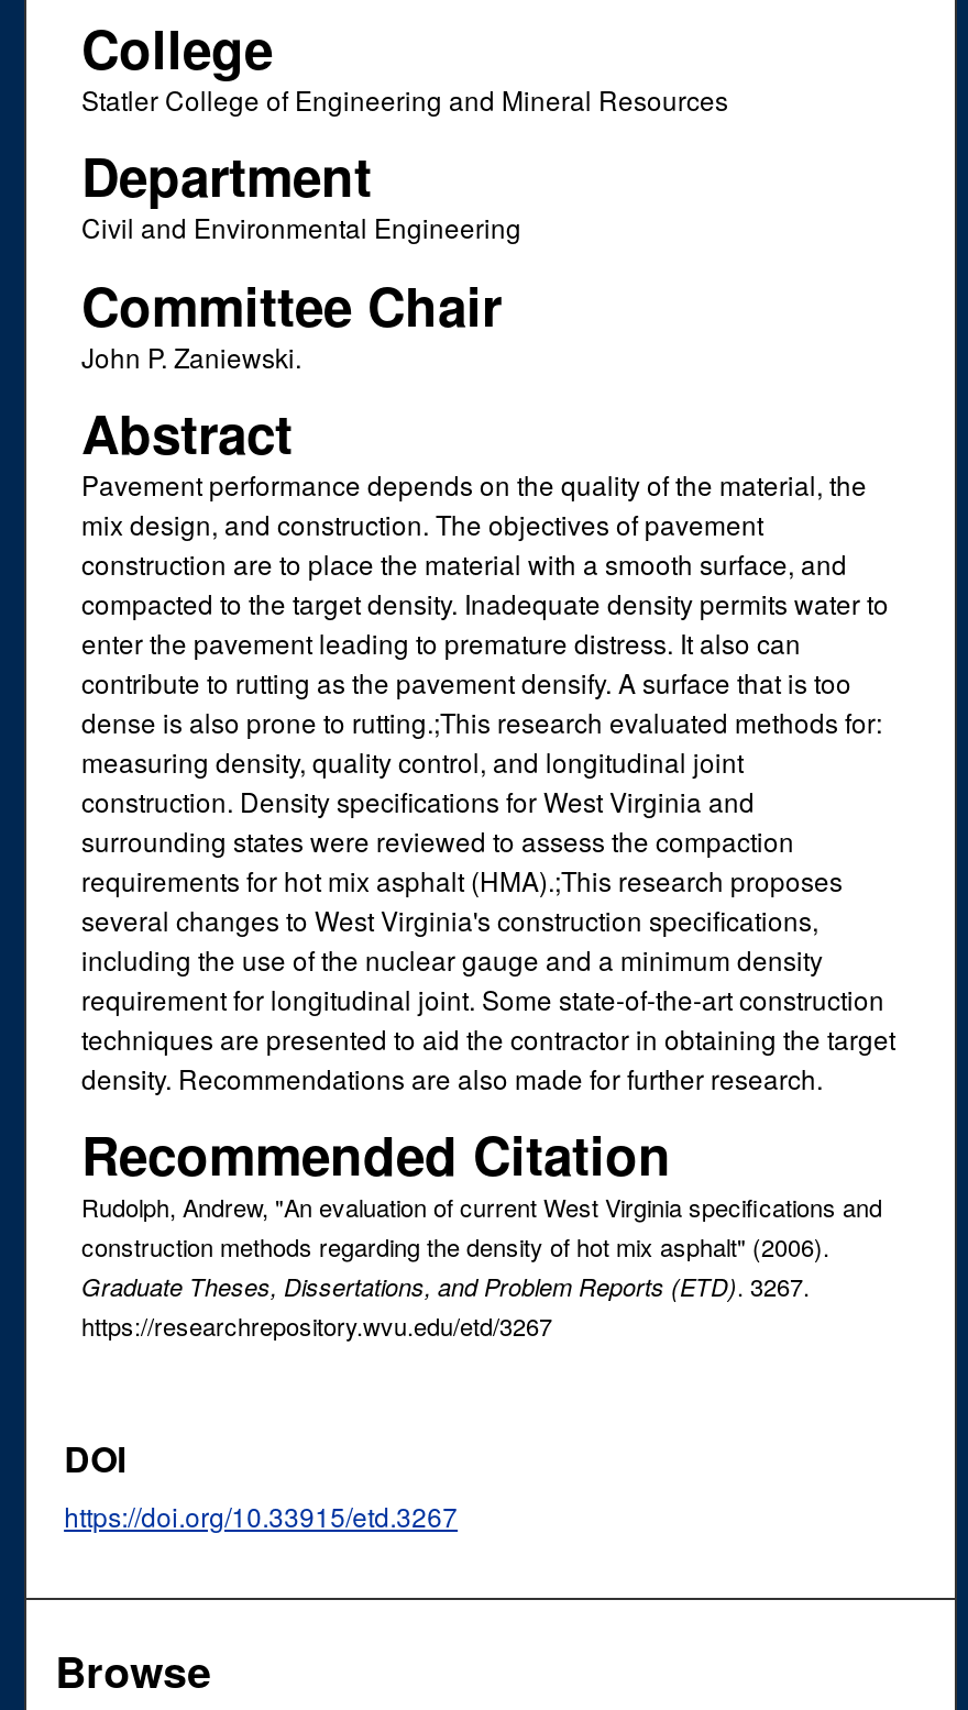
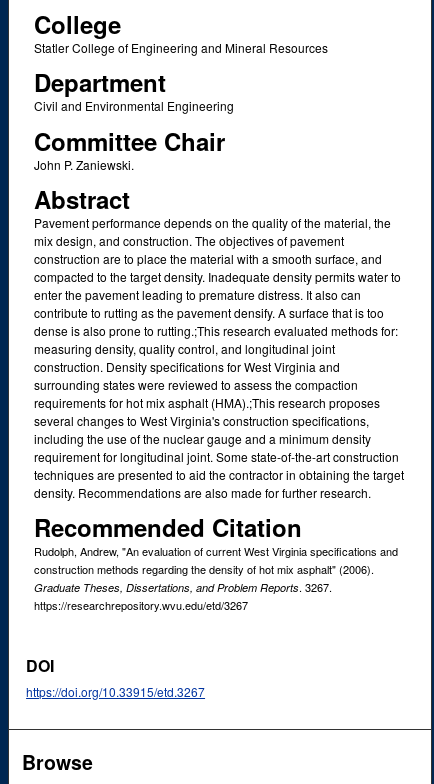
[81,1269,810,1304] Graduate Theses, Dissertations, and Problem Reports (ETD). 3267. -> [34,579,332,595] Graduate Theses, Dissertations, and Problem Reports. 3267.

